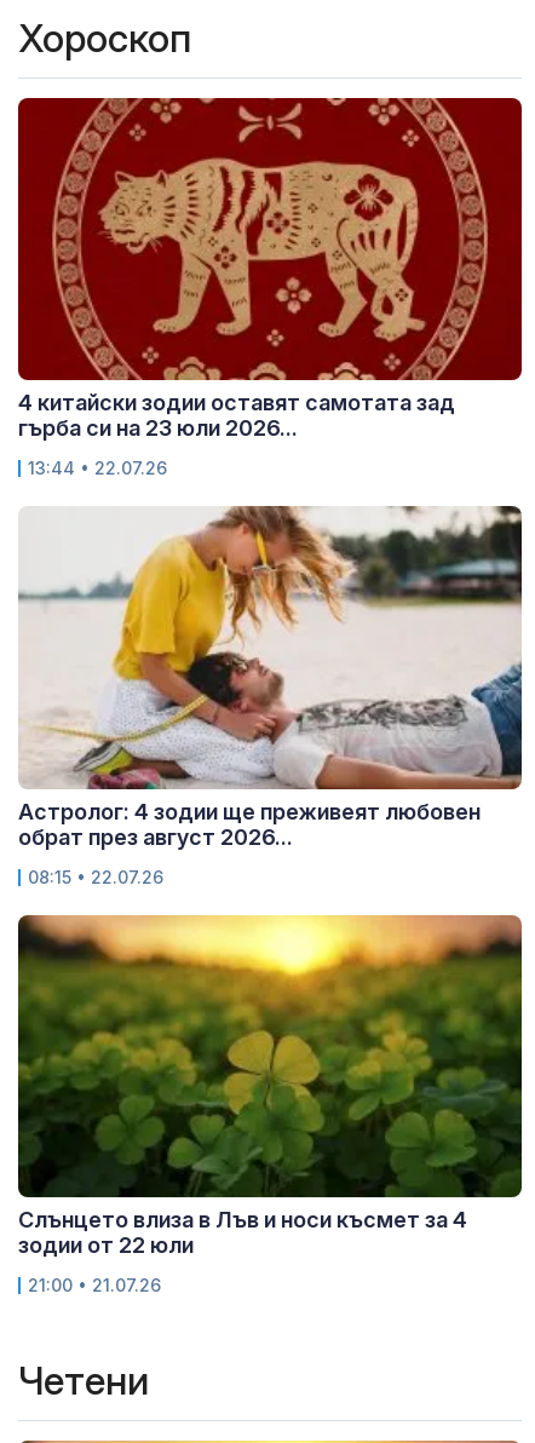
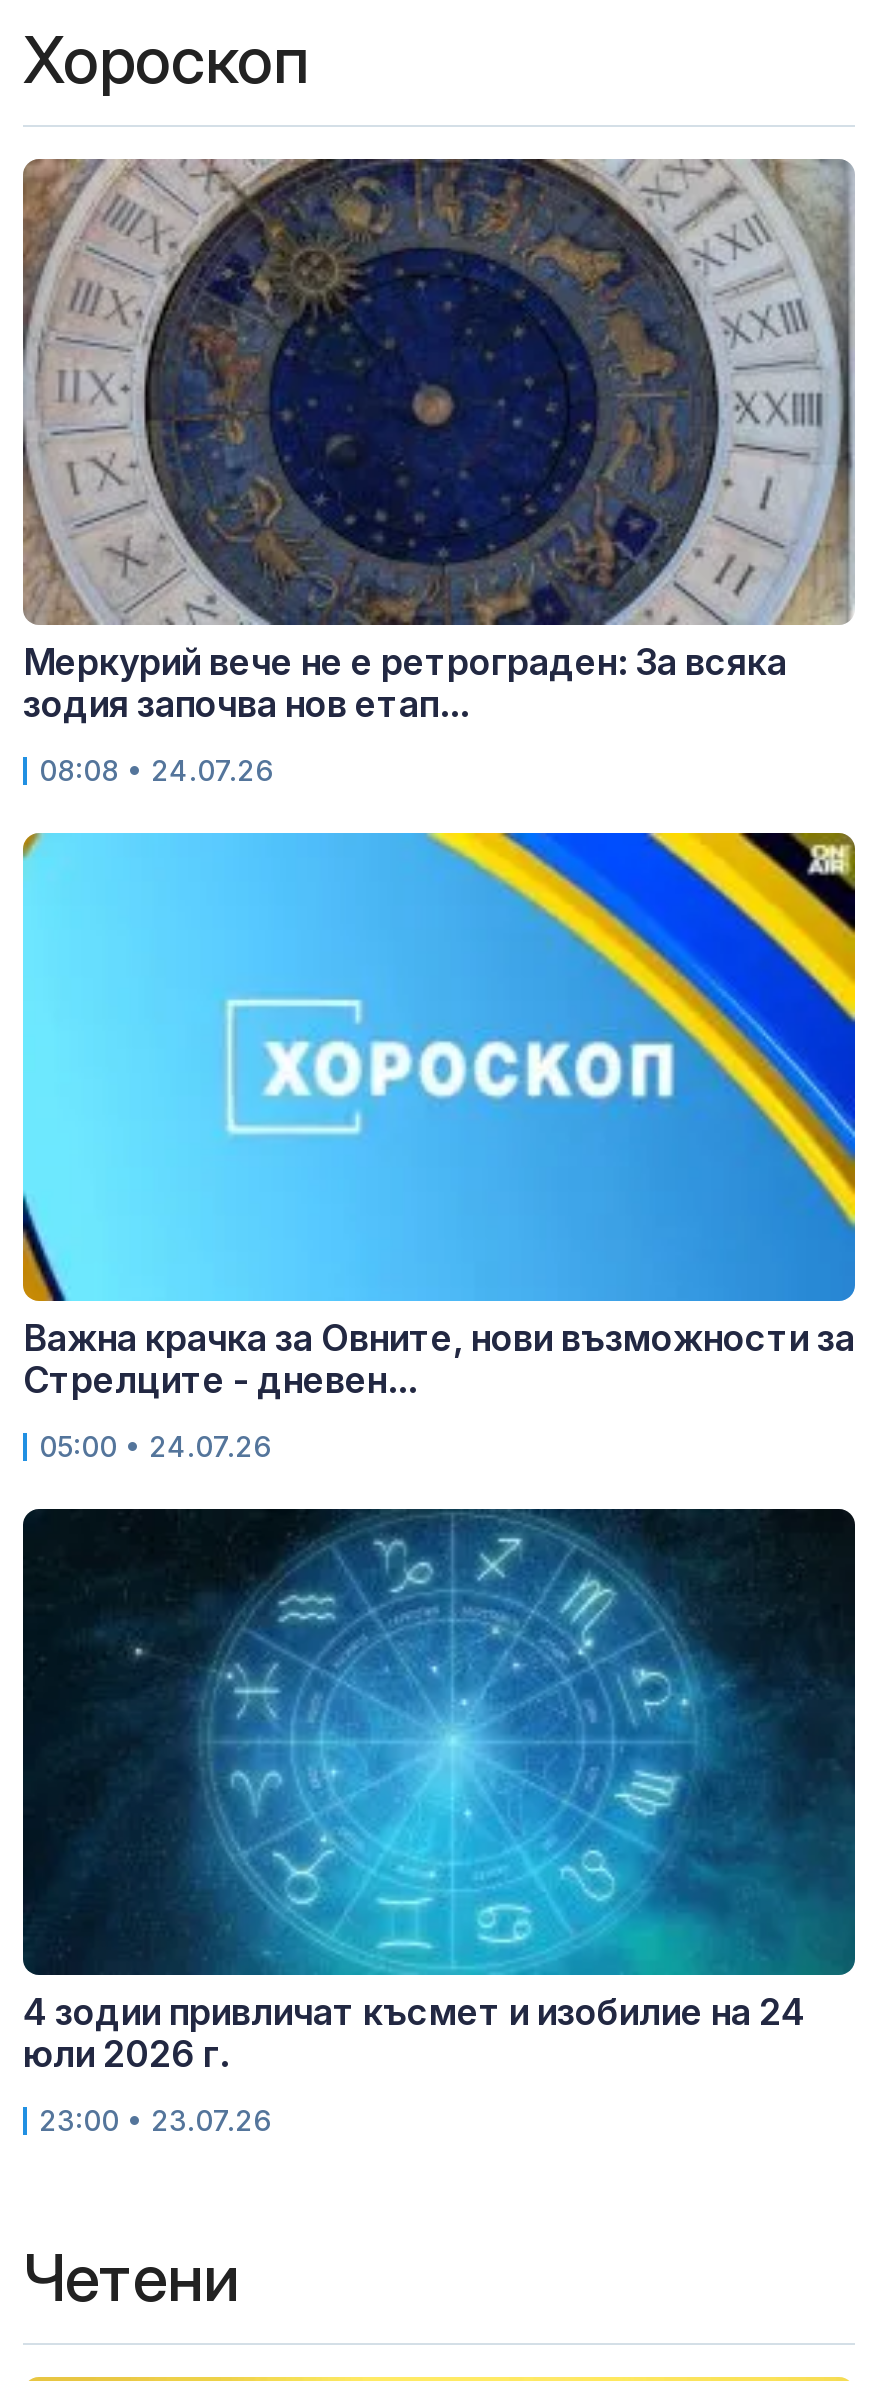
[17,97,523,441] [image] | 4 китайски зодии оставят самотата зад | гърба си на 23 юли 2026... -> [21,157,855,726] [image] | Меркурий вече не е ретрограден: За всяка | зодия започва нов етап...
[28,458,167,479] 13:44 • 22.07.26 -> [39,754,273,788] 08:08 • 24.07.26
[17,505,523,849] [image] | Астролог: 4 зодии ще преживеят любовен | обрат през август 2026... -> [21,831,857,1400] [image] | Важна крачка за Овните, нови възможности за | Стрелците - дневен...
[28,866,163,887] 08:15 • 22.07.26 -> [39,1428,271,1462] 05:00 • 24.07.26
[18,914,523,1258] [image] | Слънцето влиза в Лъв и носи късмет за 4 | зодии от 22 юли -> [23,1507,857,2075] [image] | 4 зодии привличат късмет и изобилие на 24 | юли 2026 г.
[28,1274,161,1295] 21:00 • 21.07.26 -> [39,2103,271,2137] 23:00 • 23.07.26

